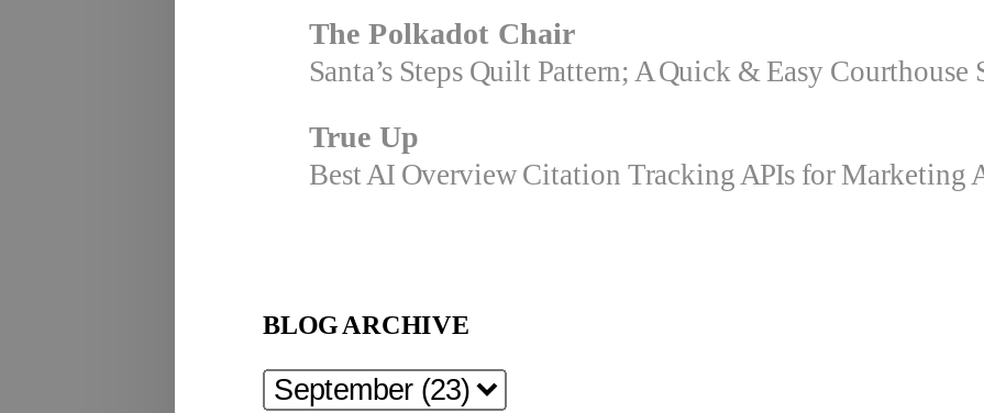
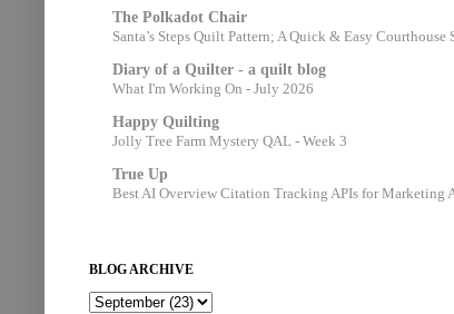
none -> [112,61,347,149] Diary of a Quilter - a quilt blog | What I'm Working On - July 2026 | Happy Quilting | Jolly Tree Farm Mystery QAL - Week 3

